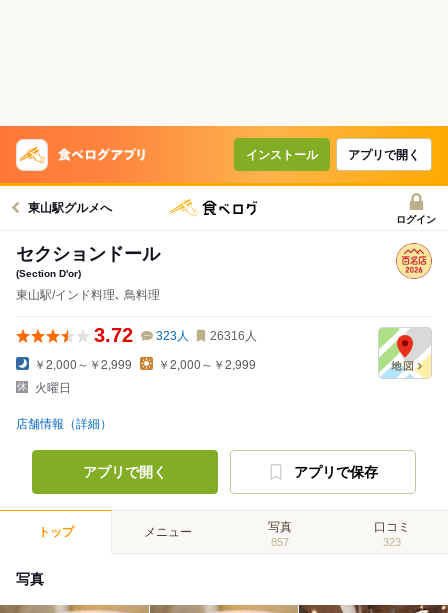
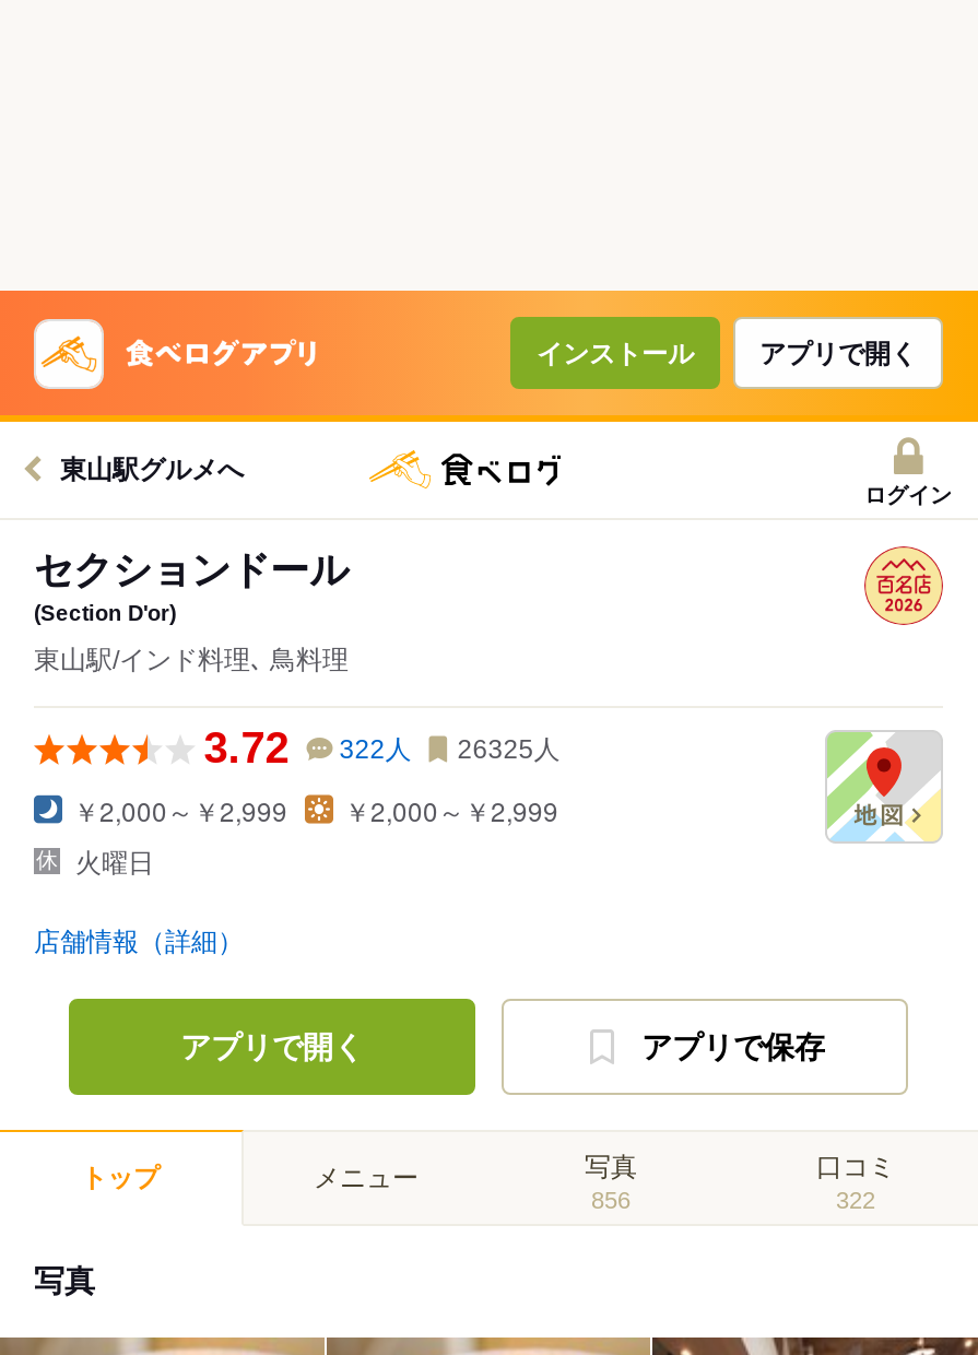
[156,329,189,343] 323人 -> [339,734,412,765] 322人
[210,329,257,343] 26316人 -> [457,734,560,765] 26325人
[271,536,289,548] 857 -> [591,1187,631,1213] 856
[383,536,401,548] 323 -> [836,1187,875,1213] 322

